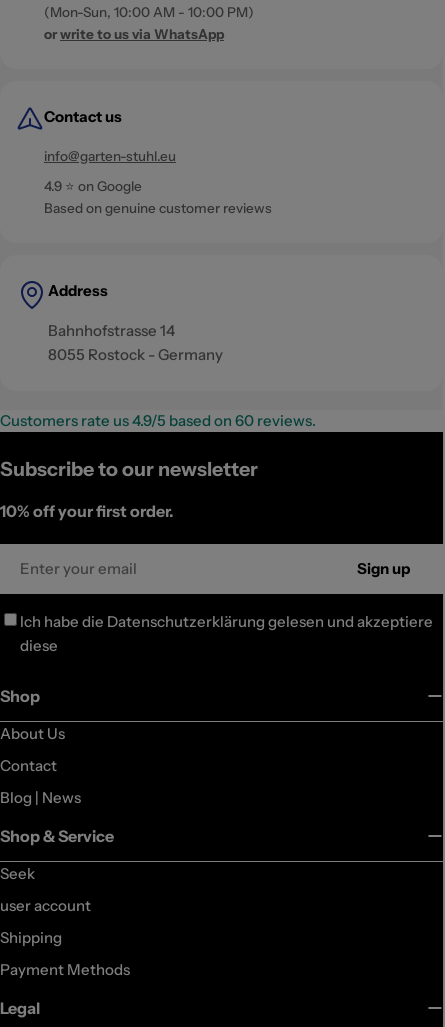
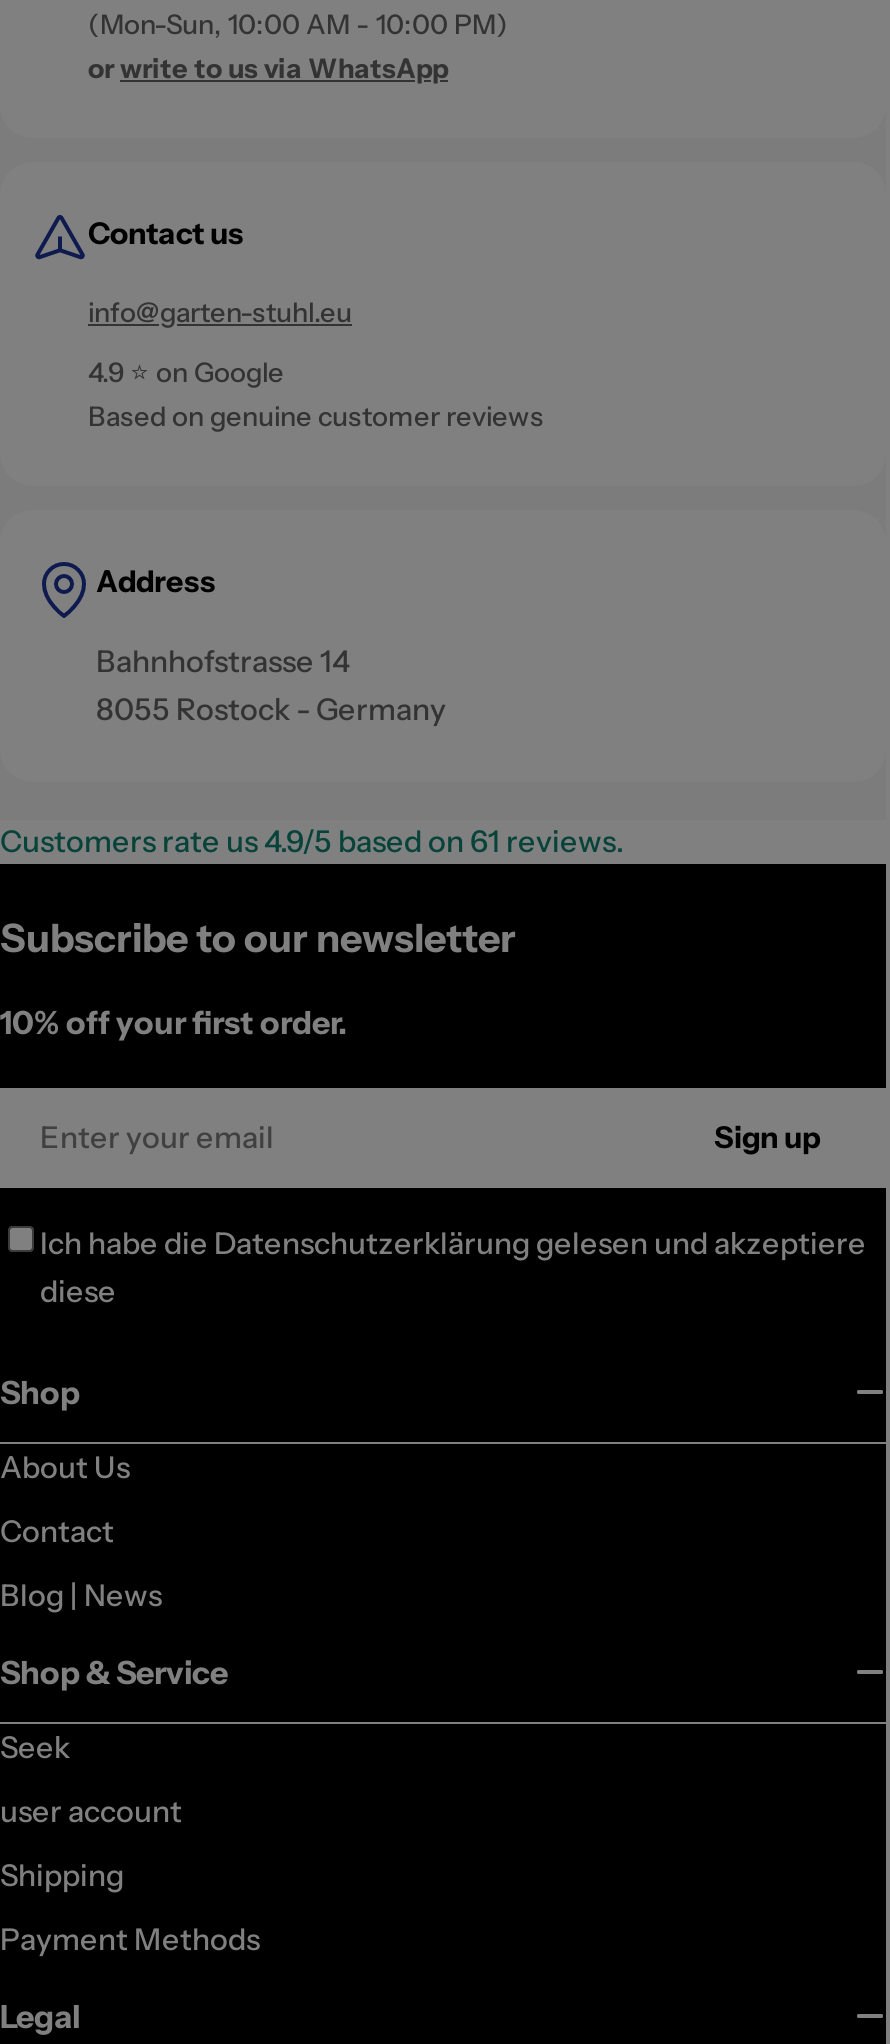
[0,411,316,430] Customers rate us 4.9/5 based on 60 reviews. -> [0,822,624,860] Customers rate us 4.9/5 based on 61 reviews.

